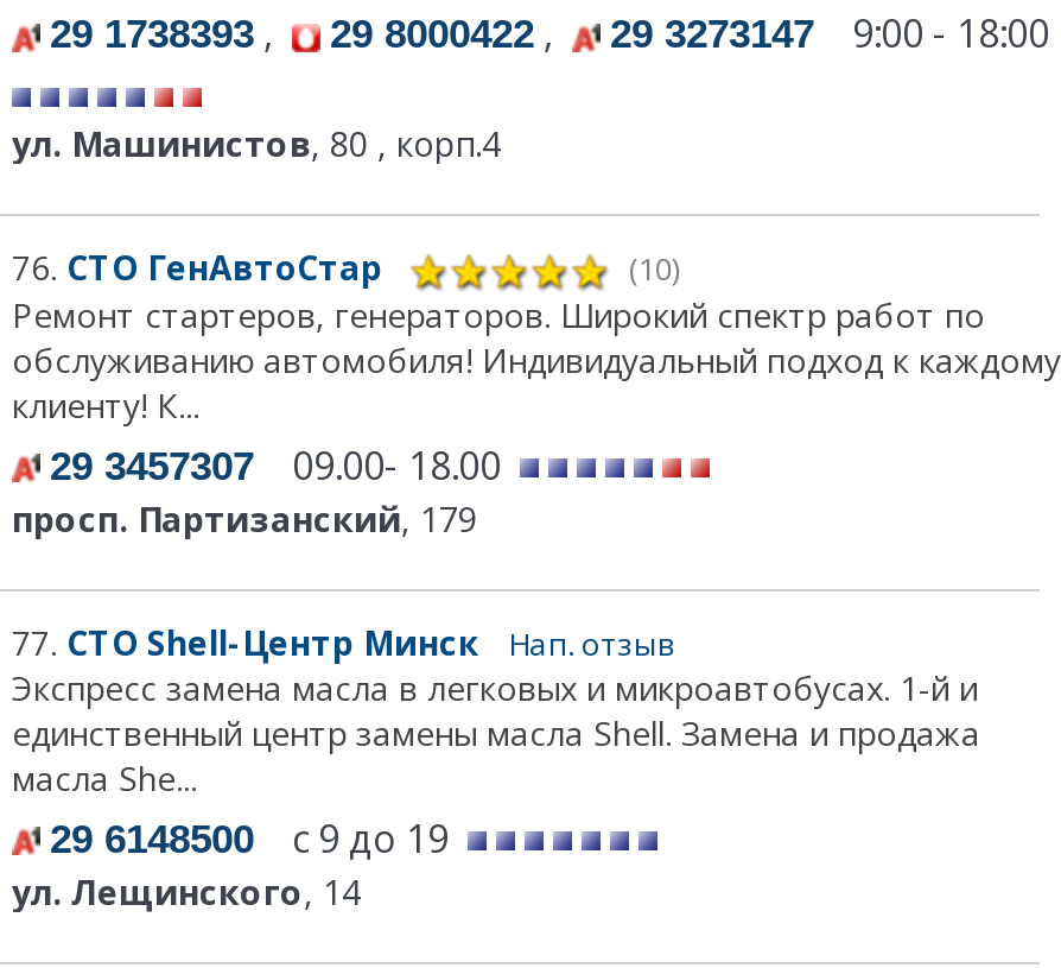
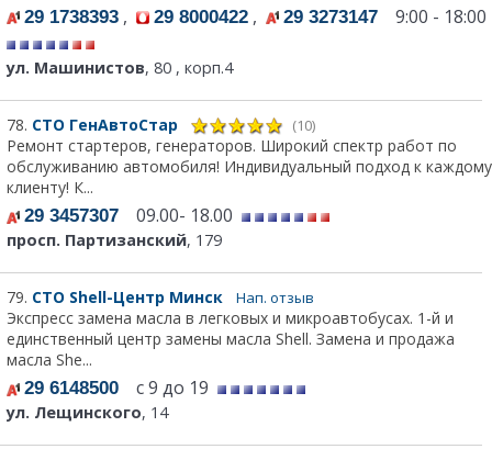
[12,246,392,291] 76. СТО ГенАвтоСтар -> [7,114,182,135] 78. СТО ГенАвтоСтар
[12,620,676,665] 77. СТО Shell-Центр Минск Нап. отзыв -> [7,286,314,307] 79. СТО Shell-Центр Минск Нап. отзыв

